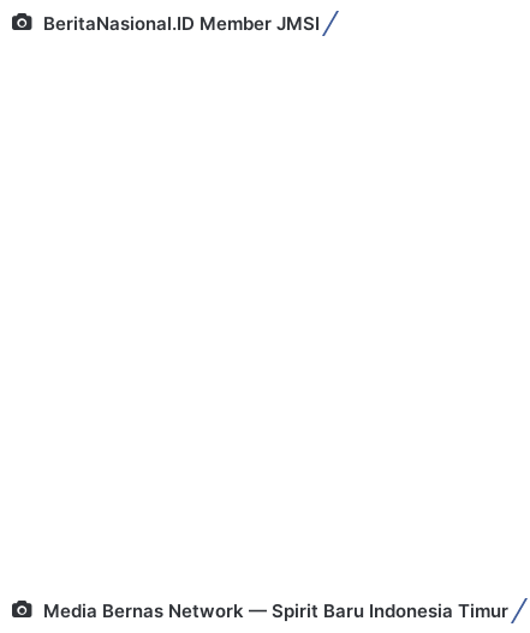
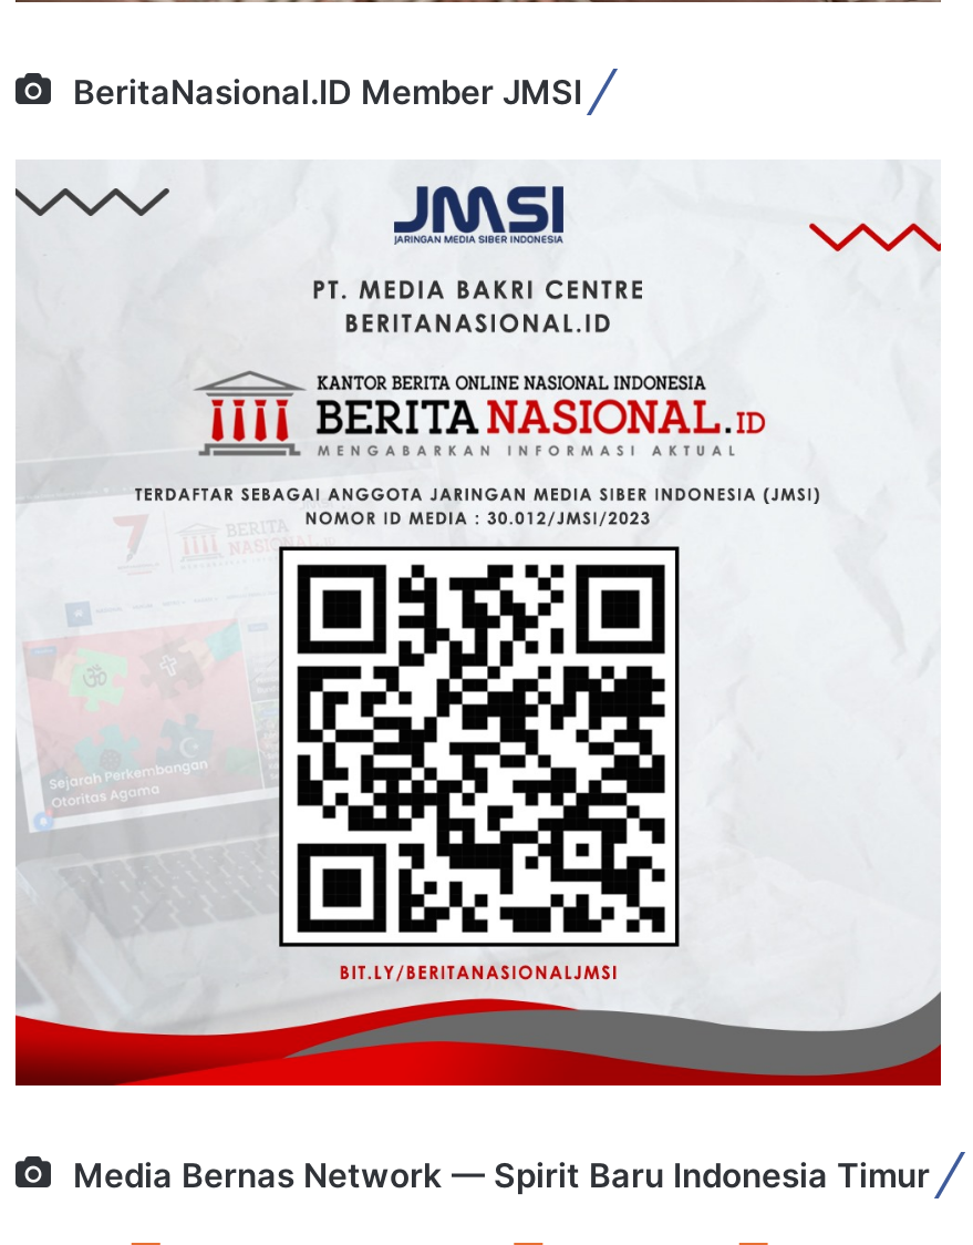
none -> [13,162,943,1088] [image]

